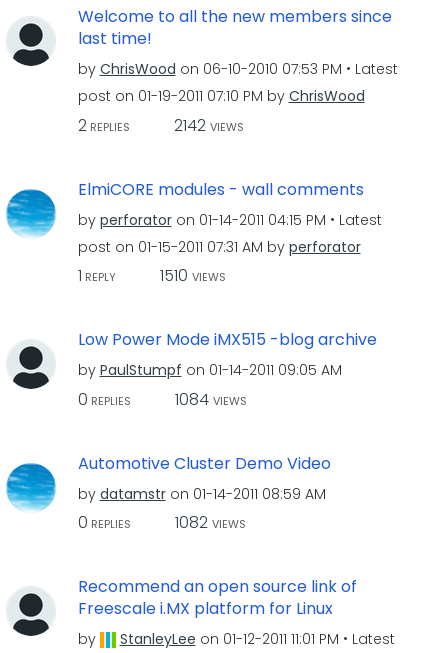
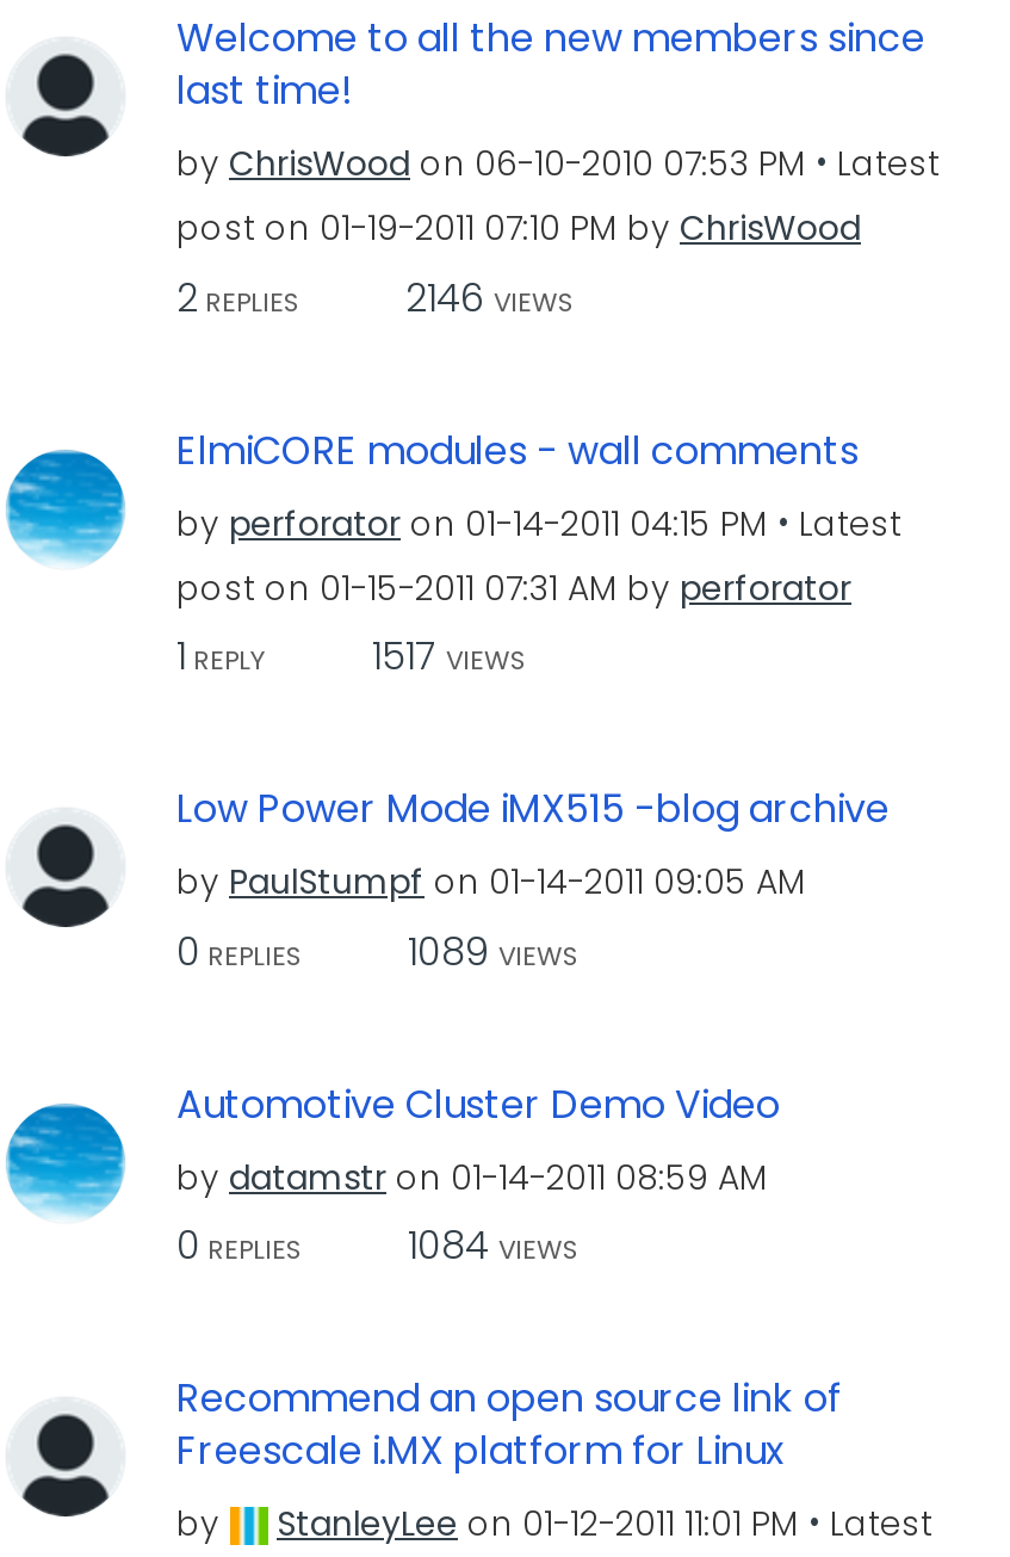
[77,113,243,136] 2 REPLIES 2142 VIEWS -> [176,270,575,325] 2 REPLIES 2146 VIEWS
[77,264,225,287] 1 REPLY 1510 VIEWS -> [176,629,527,684] 1 REPLY 1517 VIEWS
[174,387,246,410] 1084 VIEWS -> [408,923,580,978] 1089 VIEWS
[174,511,245,534] 1082 VIEWS -> [408,1218,580,1273] 1084 VIEWS

